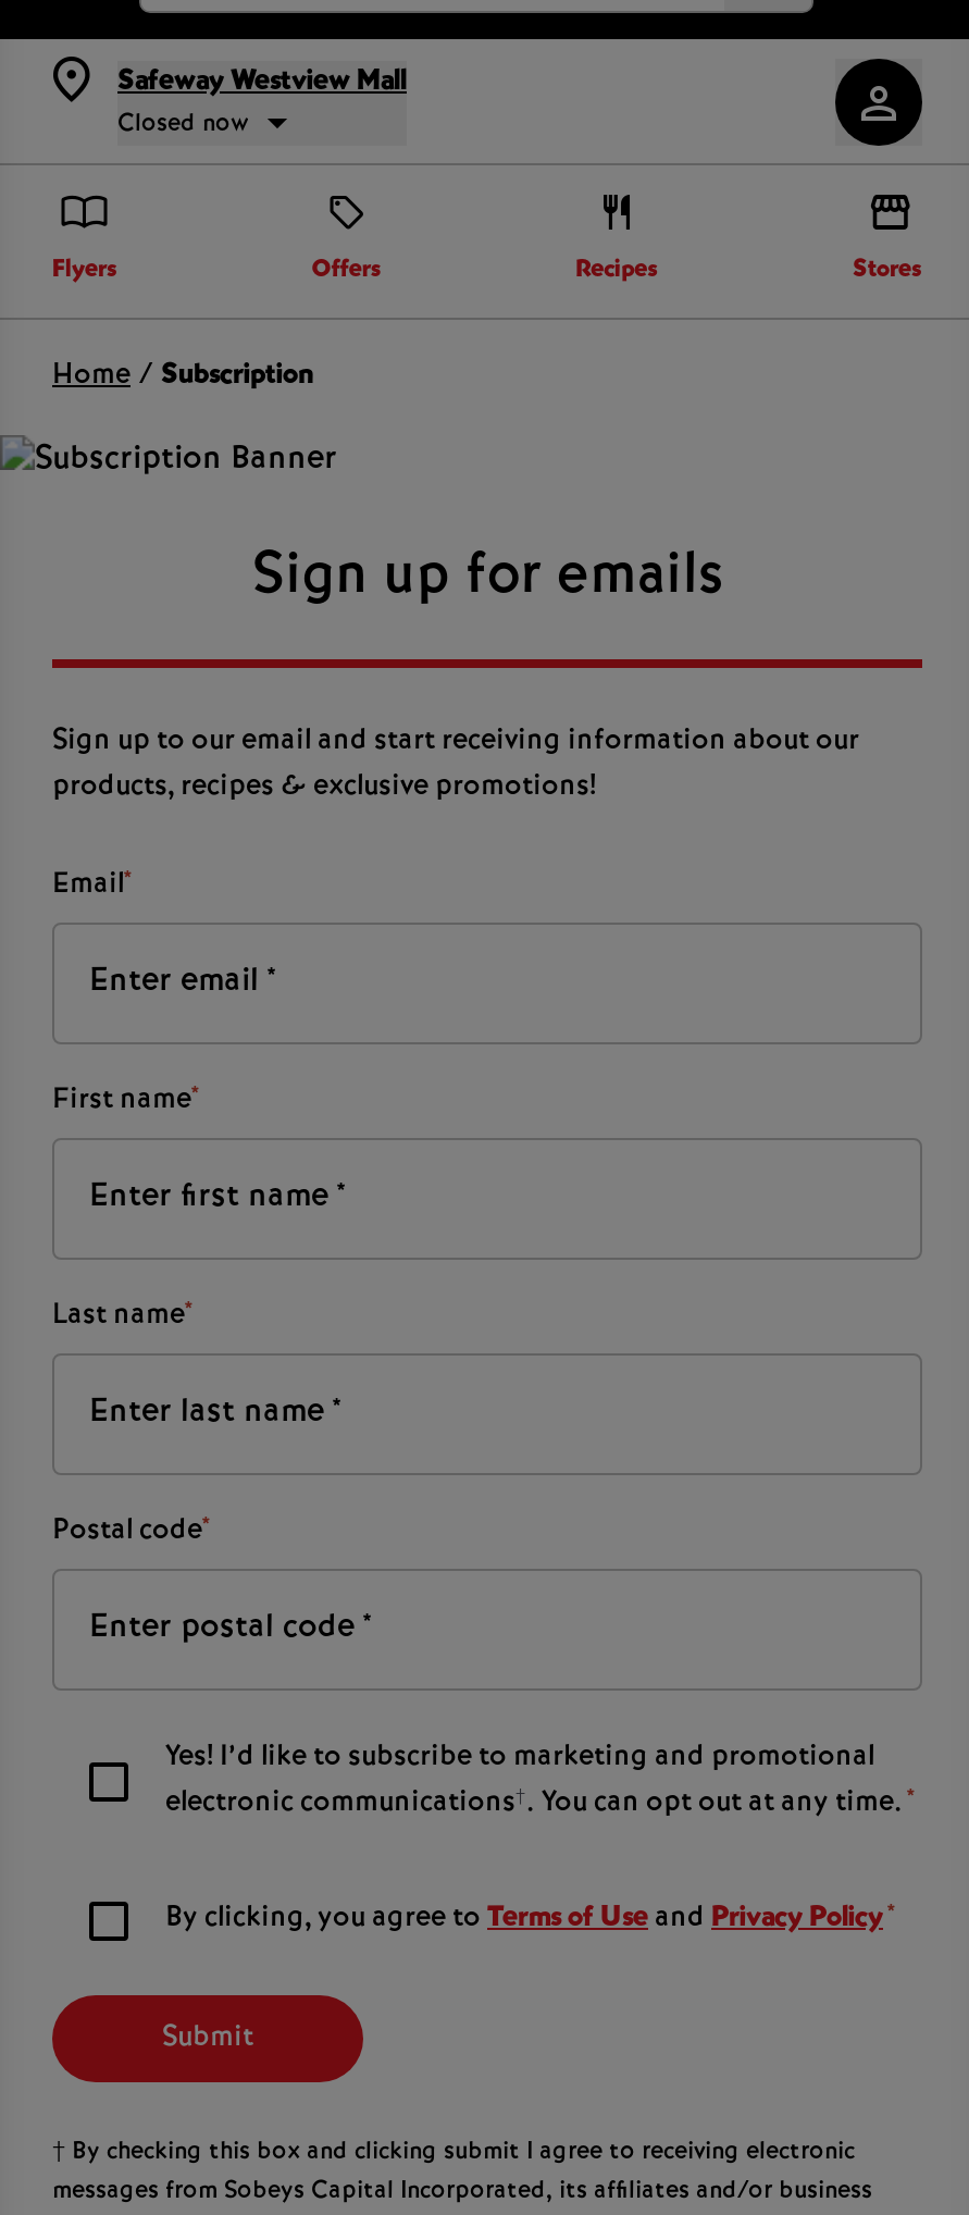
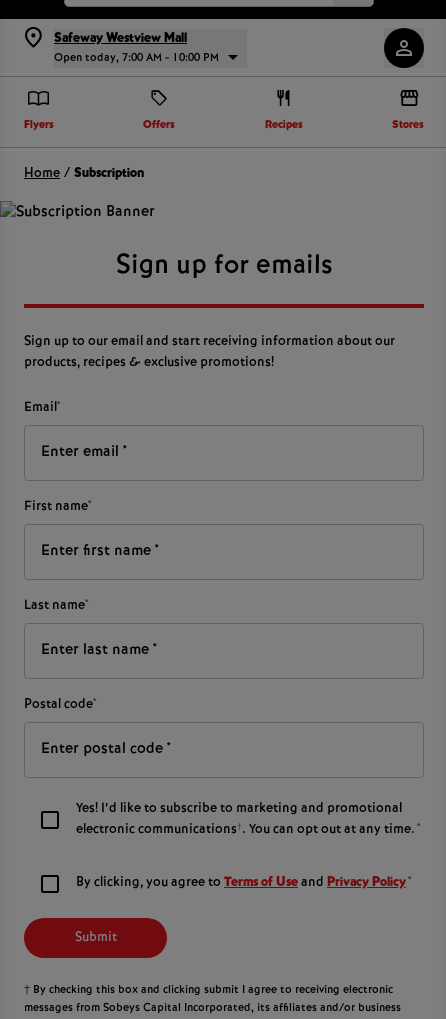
[117,113,248,139] Closed now -> [54,53,219,65] Open today, 7:00 AM - 10:00 PM

